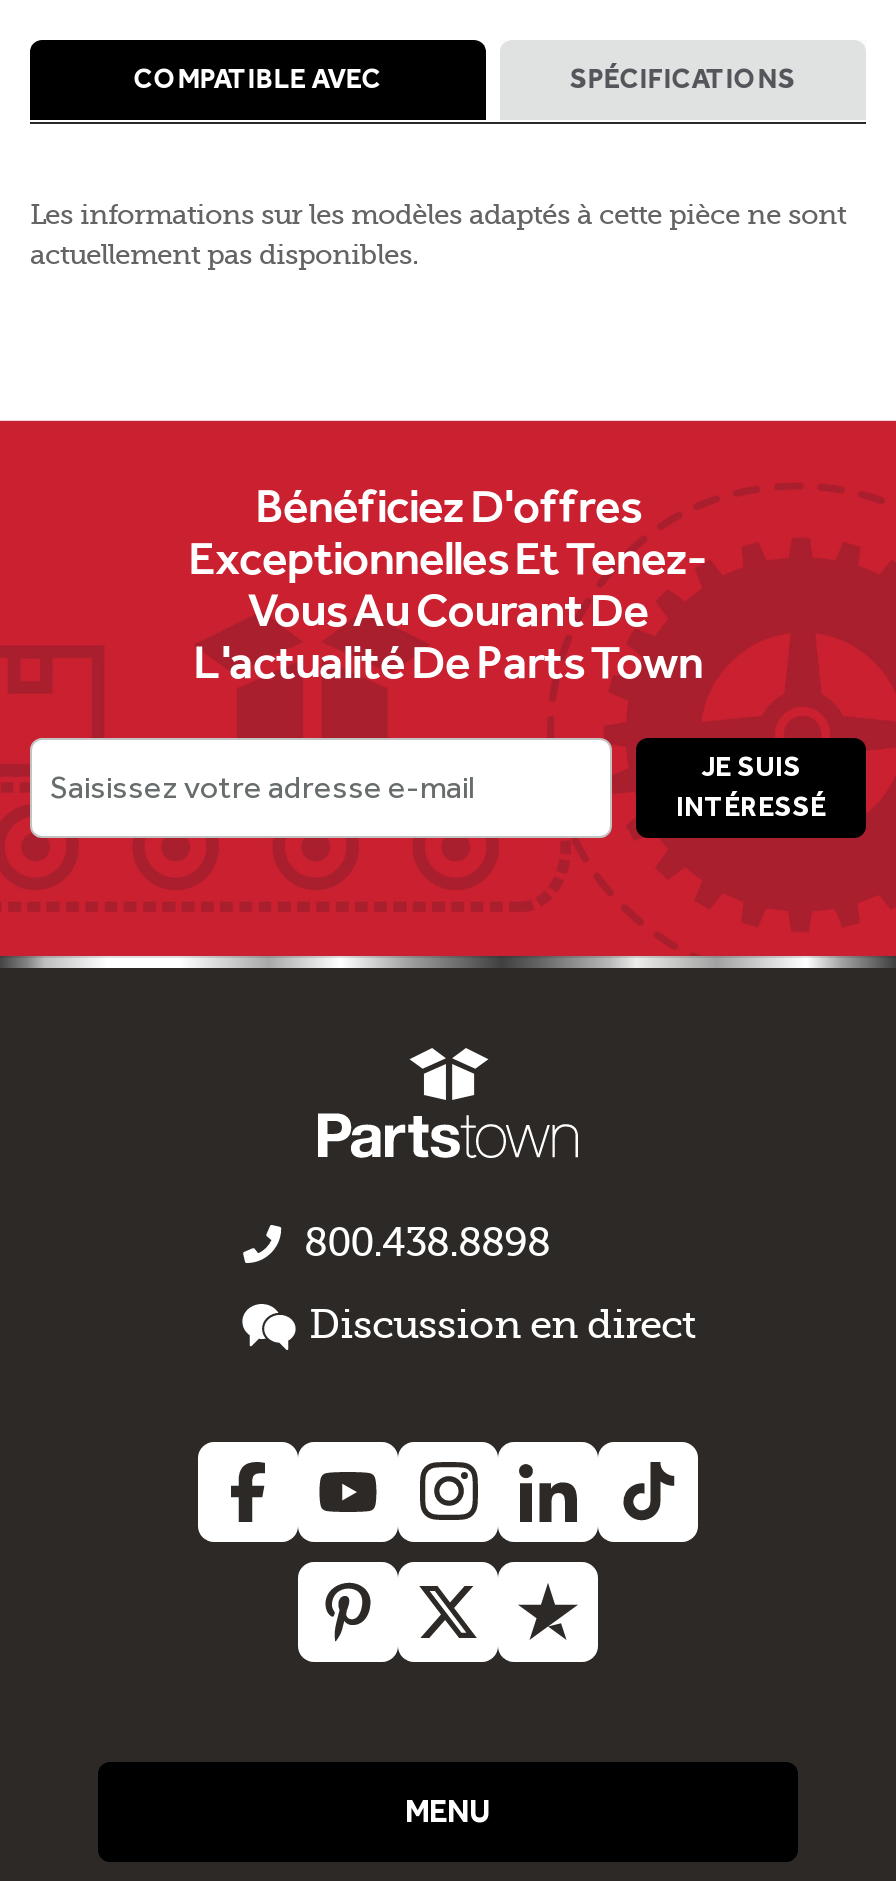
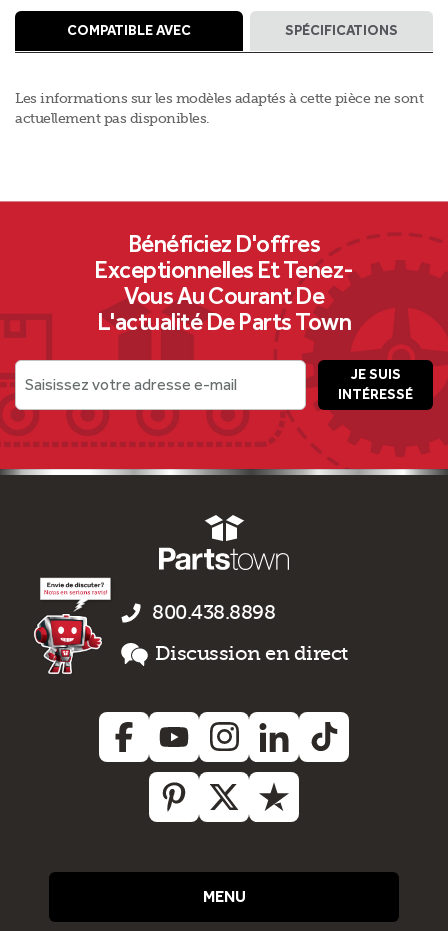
none -> [33,577,112,675] [image]

